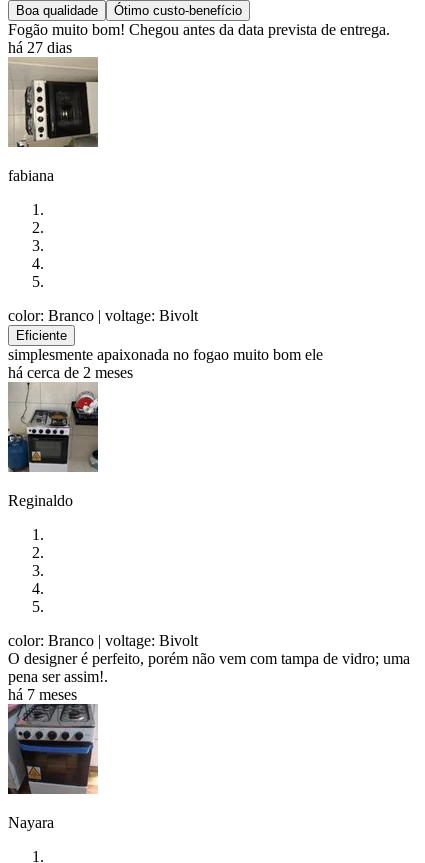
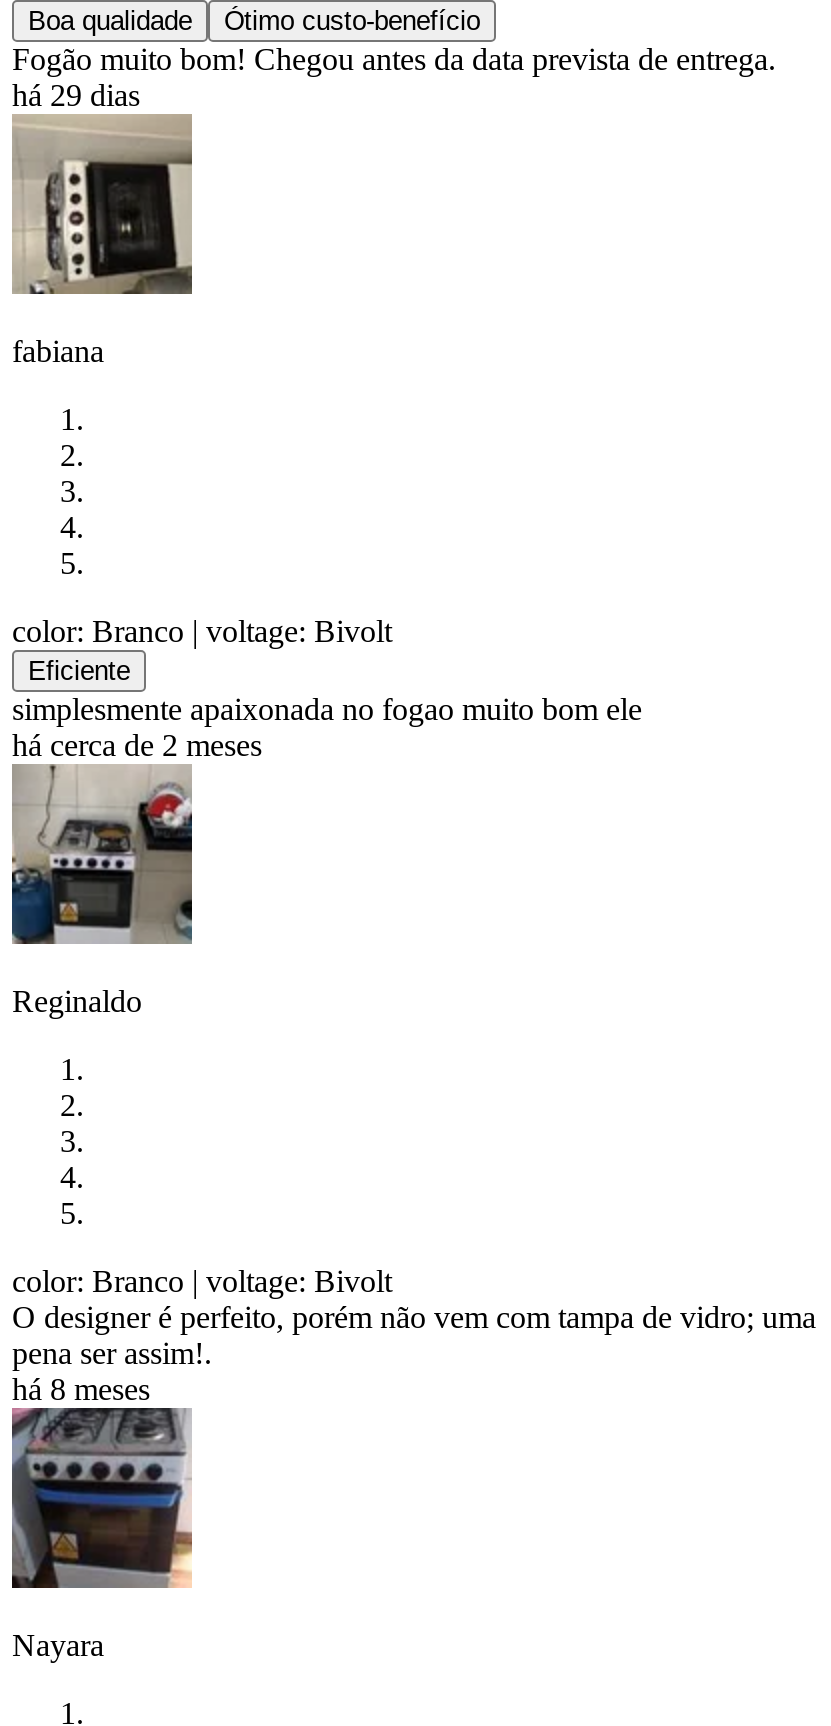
[8,39,72,56] há 27 dias -> [12,78,140,112] há 29 dias
[8,686,77,703] há 7 meses -> [12,1372,150,1406] há 8 meses

